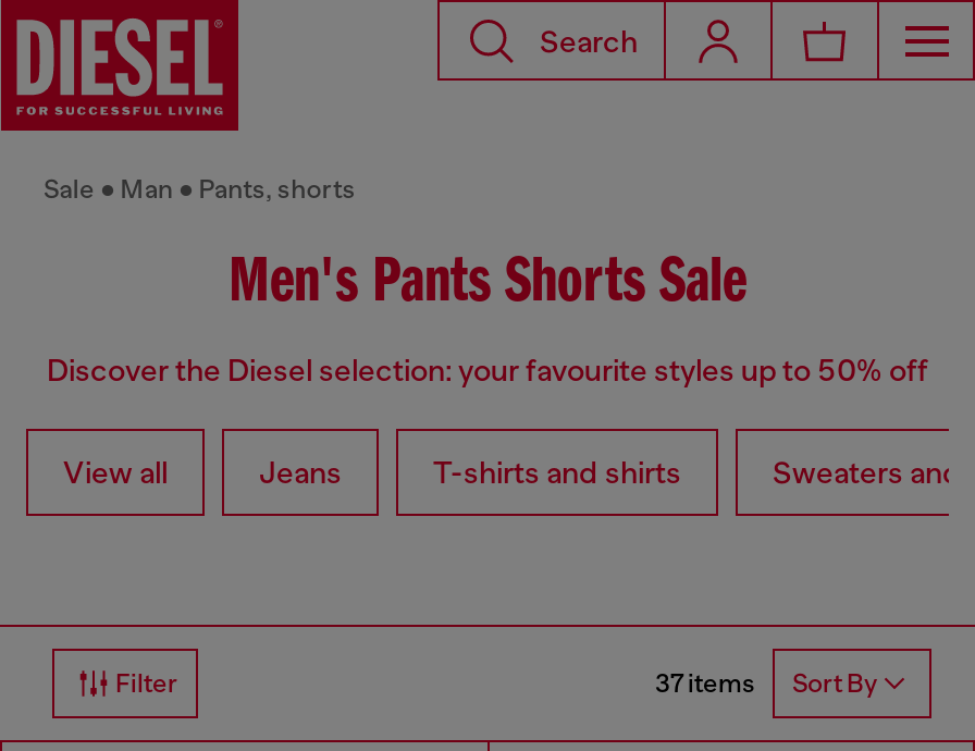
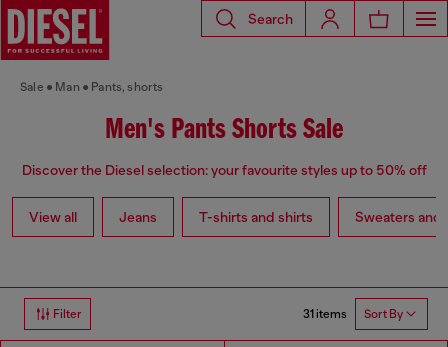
[655,668,877,700] 37 items Sort By -> [303,307,403,321] 31 items Sort By

